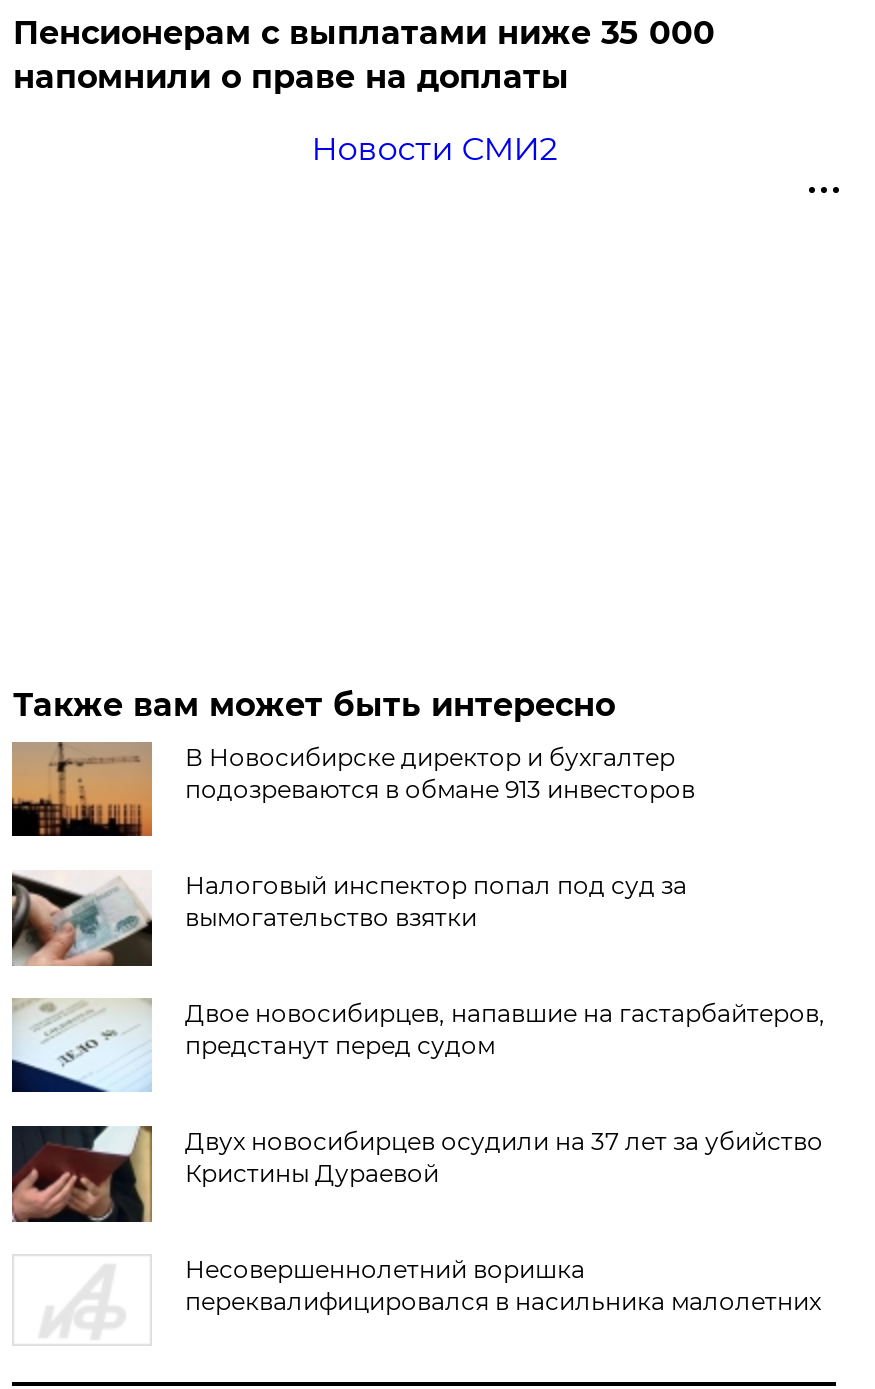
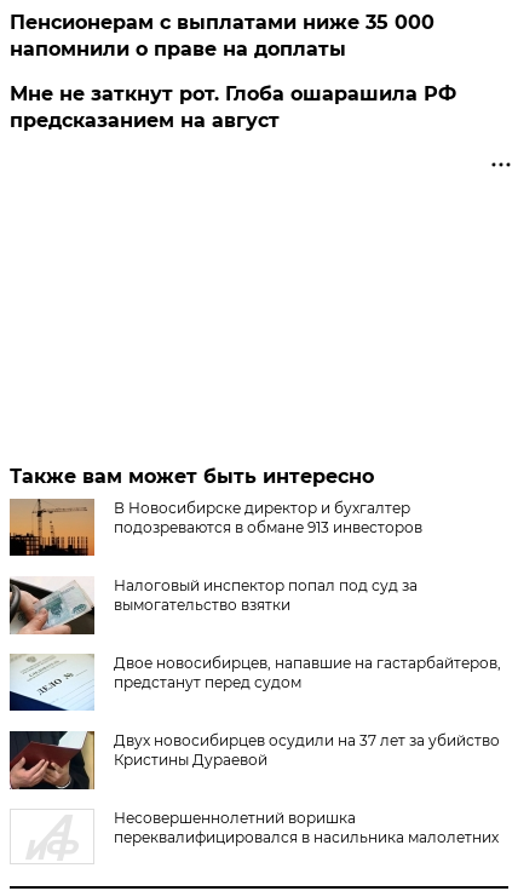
[311,130,557,168] Новости СМИ2 -> [10,82,457,132] Мне не заткнут рот. Глоба ошарашила РФ | предсказанием на август

